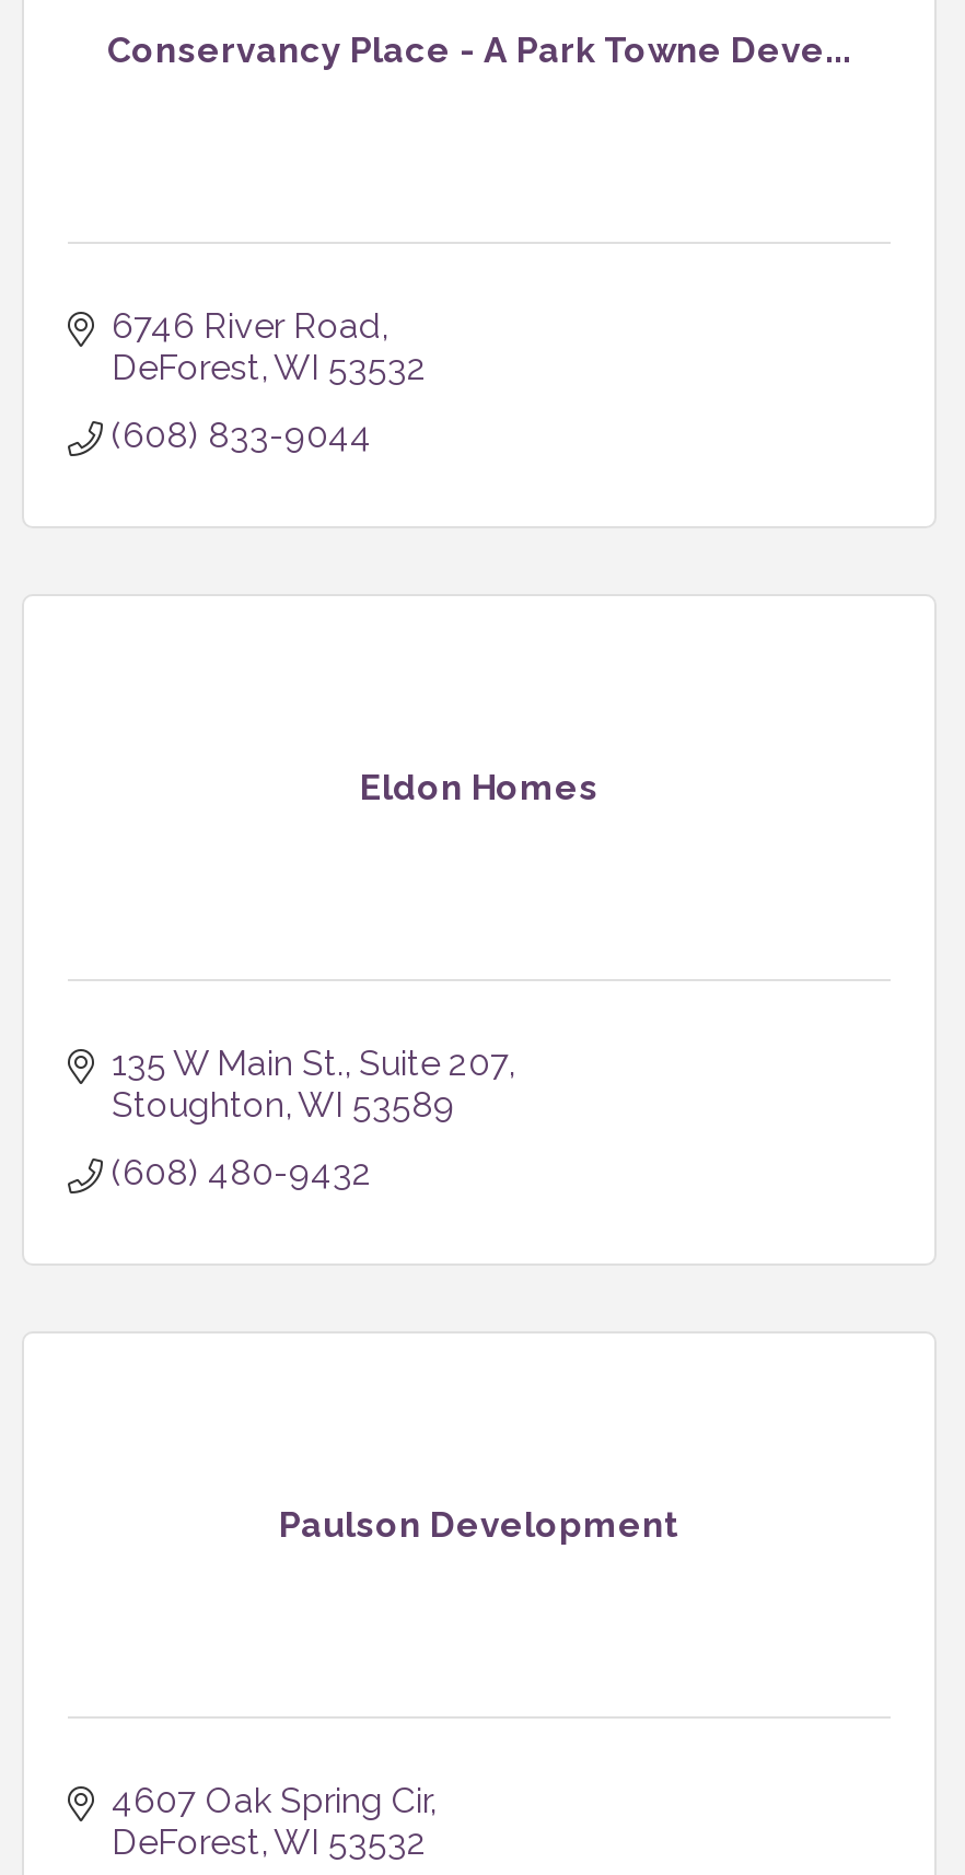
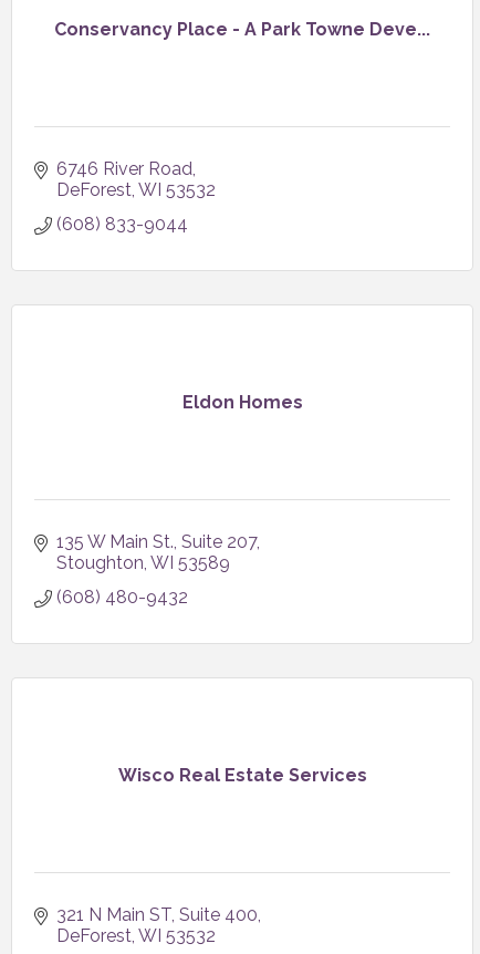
[279,1505,679,1547] Paulson Development -> [118,764,367,785] Wisco Real Estate Services
[112,1781,429,1822] 4607 Oak Spring Cir -> [56,904,258,925] 321 N Main ST Suite 400

